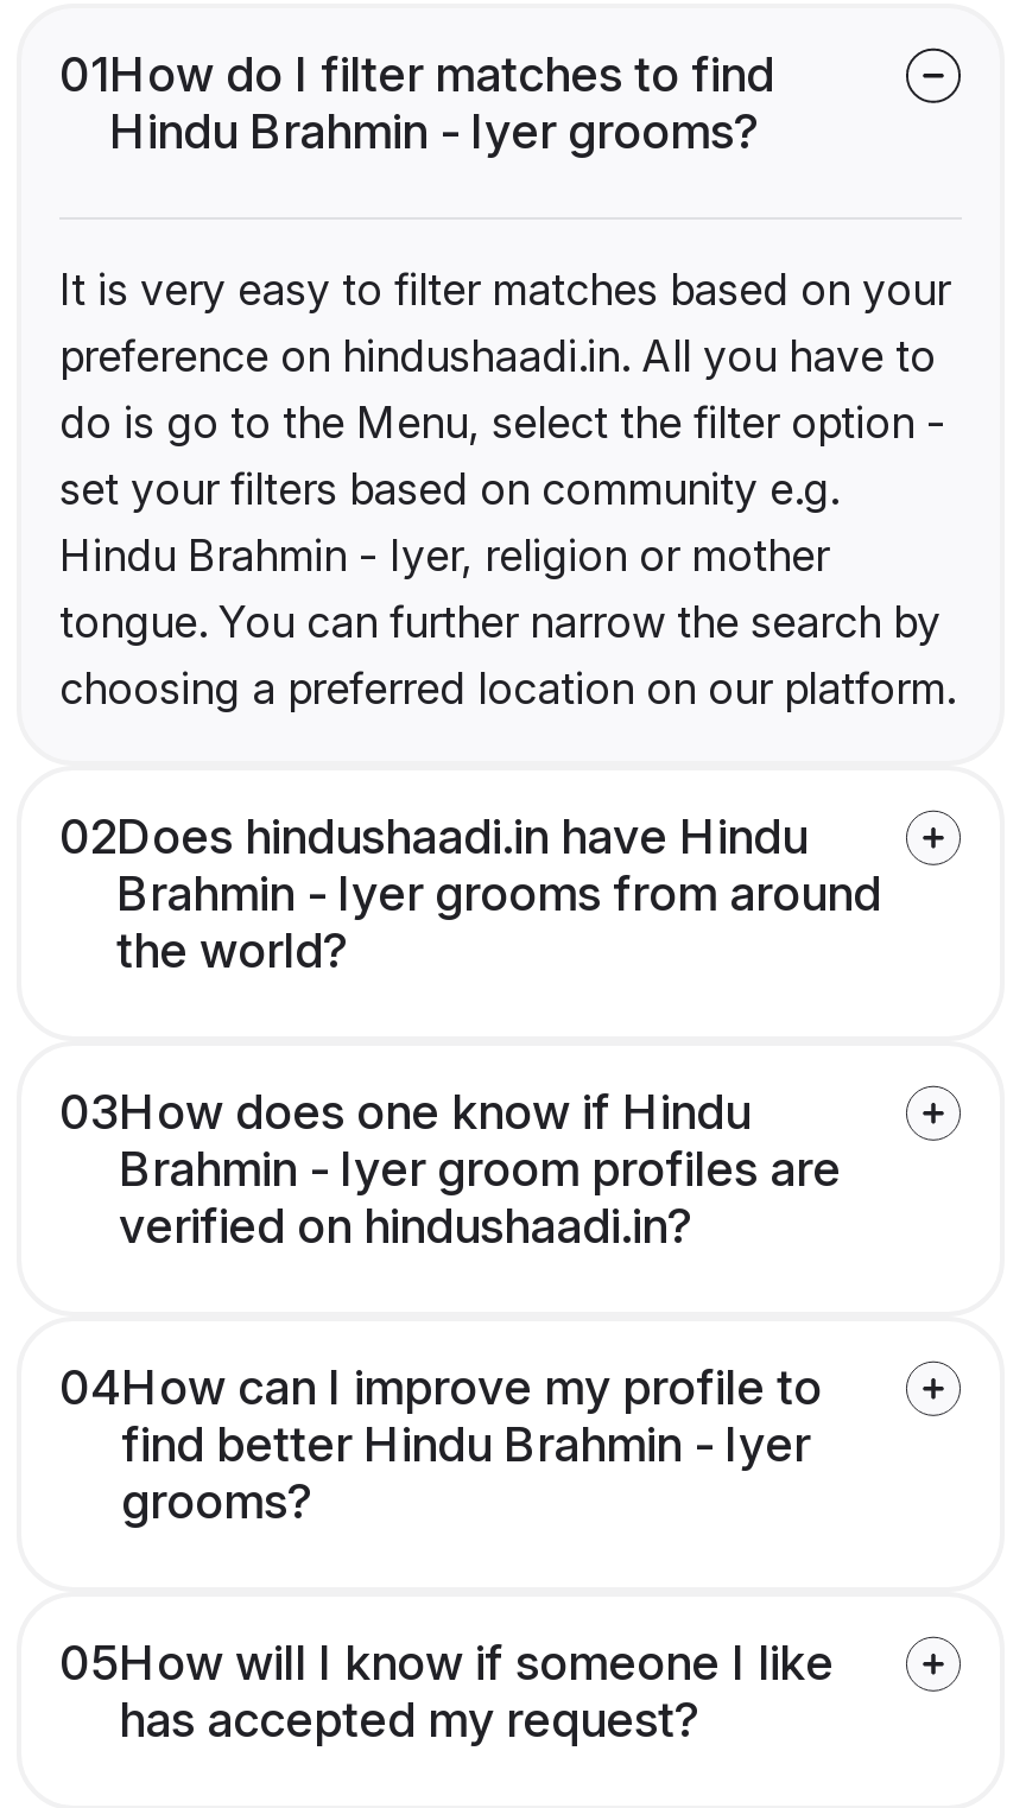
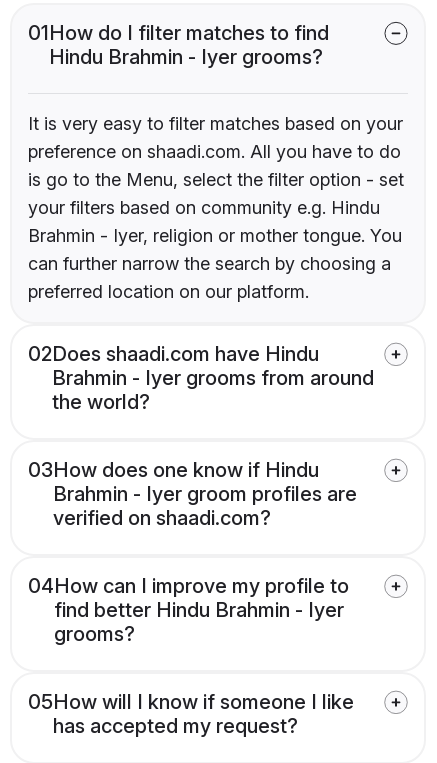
[59,332,955,714] preference on hindushaadi.in. All you have to | do is go to the Menu, select the filter option - | set your filters based on community e.g. | Hindu Brahmin - Iyer, religion or mother | tongue. You can further narrow the search by | choosing a preferred location on our platform. -> [28,141,404,302] preference on shaadi.com. All you have to do | is go to the Menu, select the filter option - set | your filters based on community e.g. Hindu | Brahmin - Iyer, religion or mother tongue. You | can further narrow the search by choosing a | preferred location on our platform.
[59,809,807,866] 02Does hindushaadi.in have Hindu -> [28,342,319,366] 02Does shaadi.com have Hindu
[119,1199,693,1256] verified on hindushaadi.in? -> [53,506,271,530] verified on shaadi.com?

